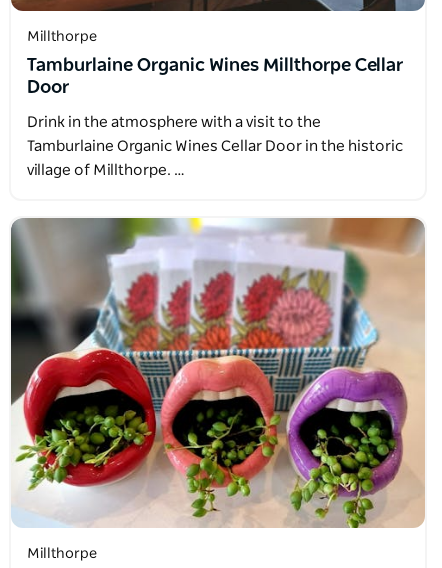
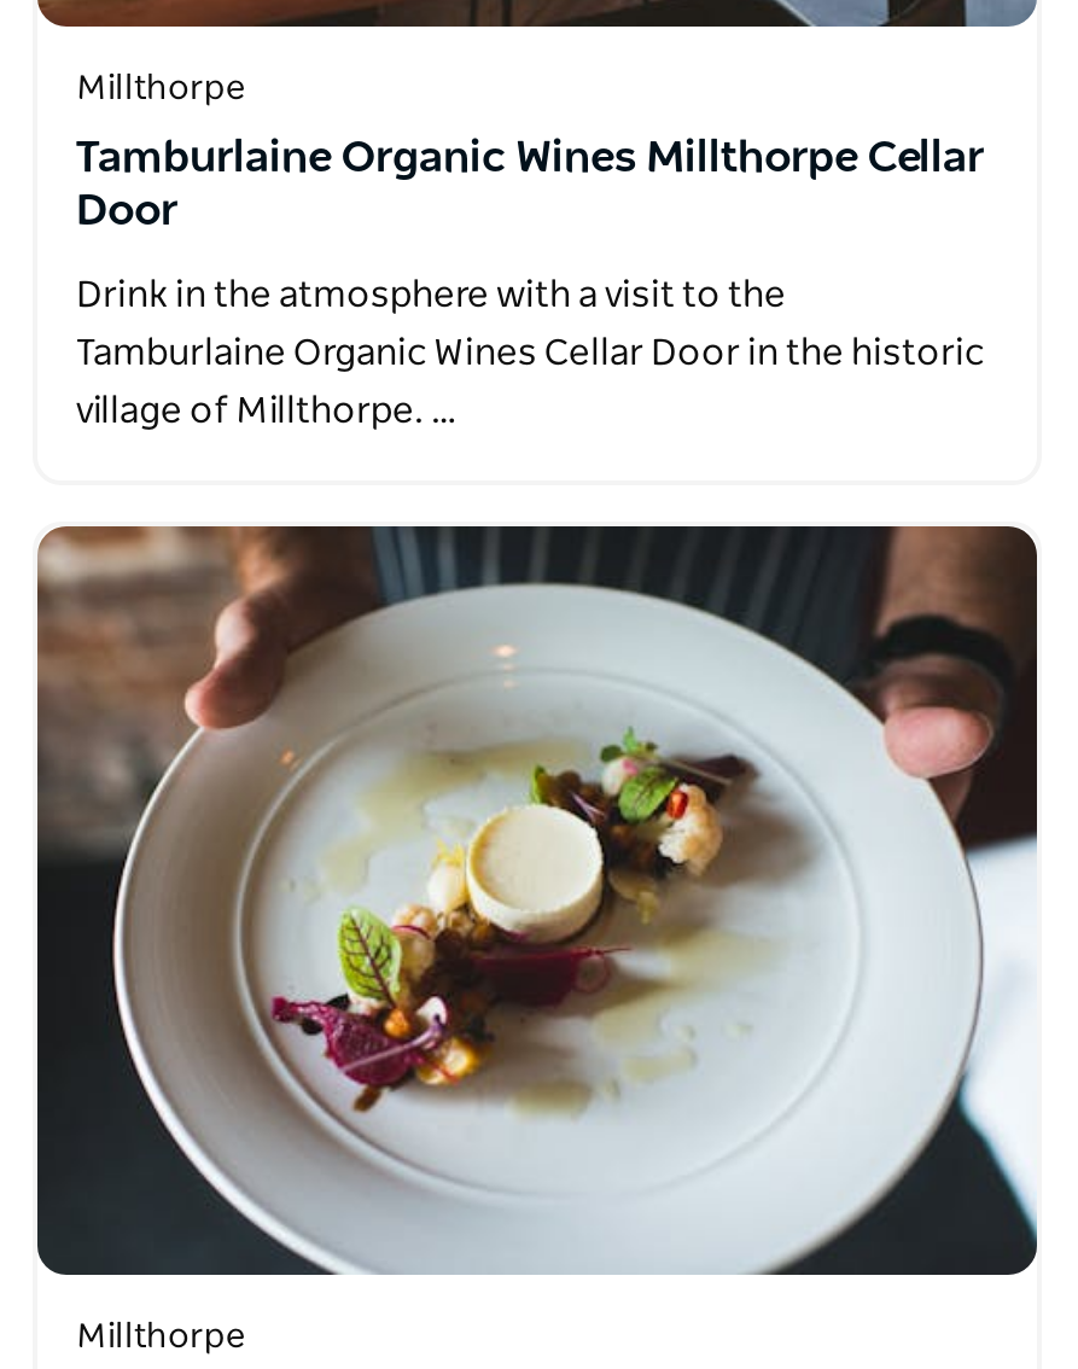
[11,217,425,529] [image] -> [35,524,1039,1277] [image]

